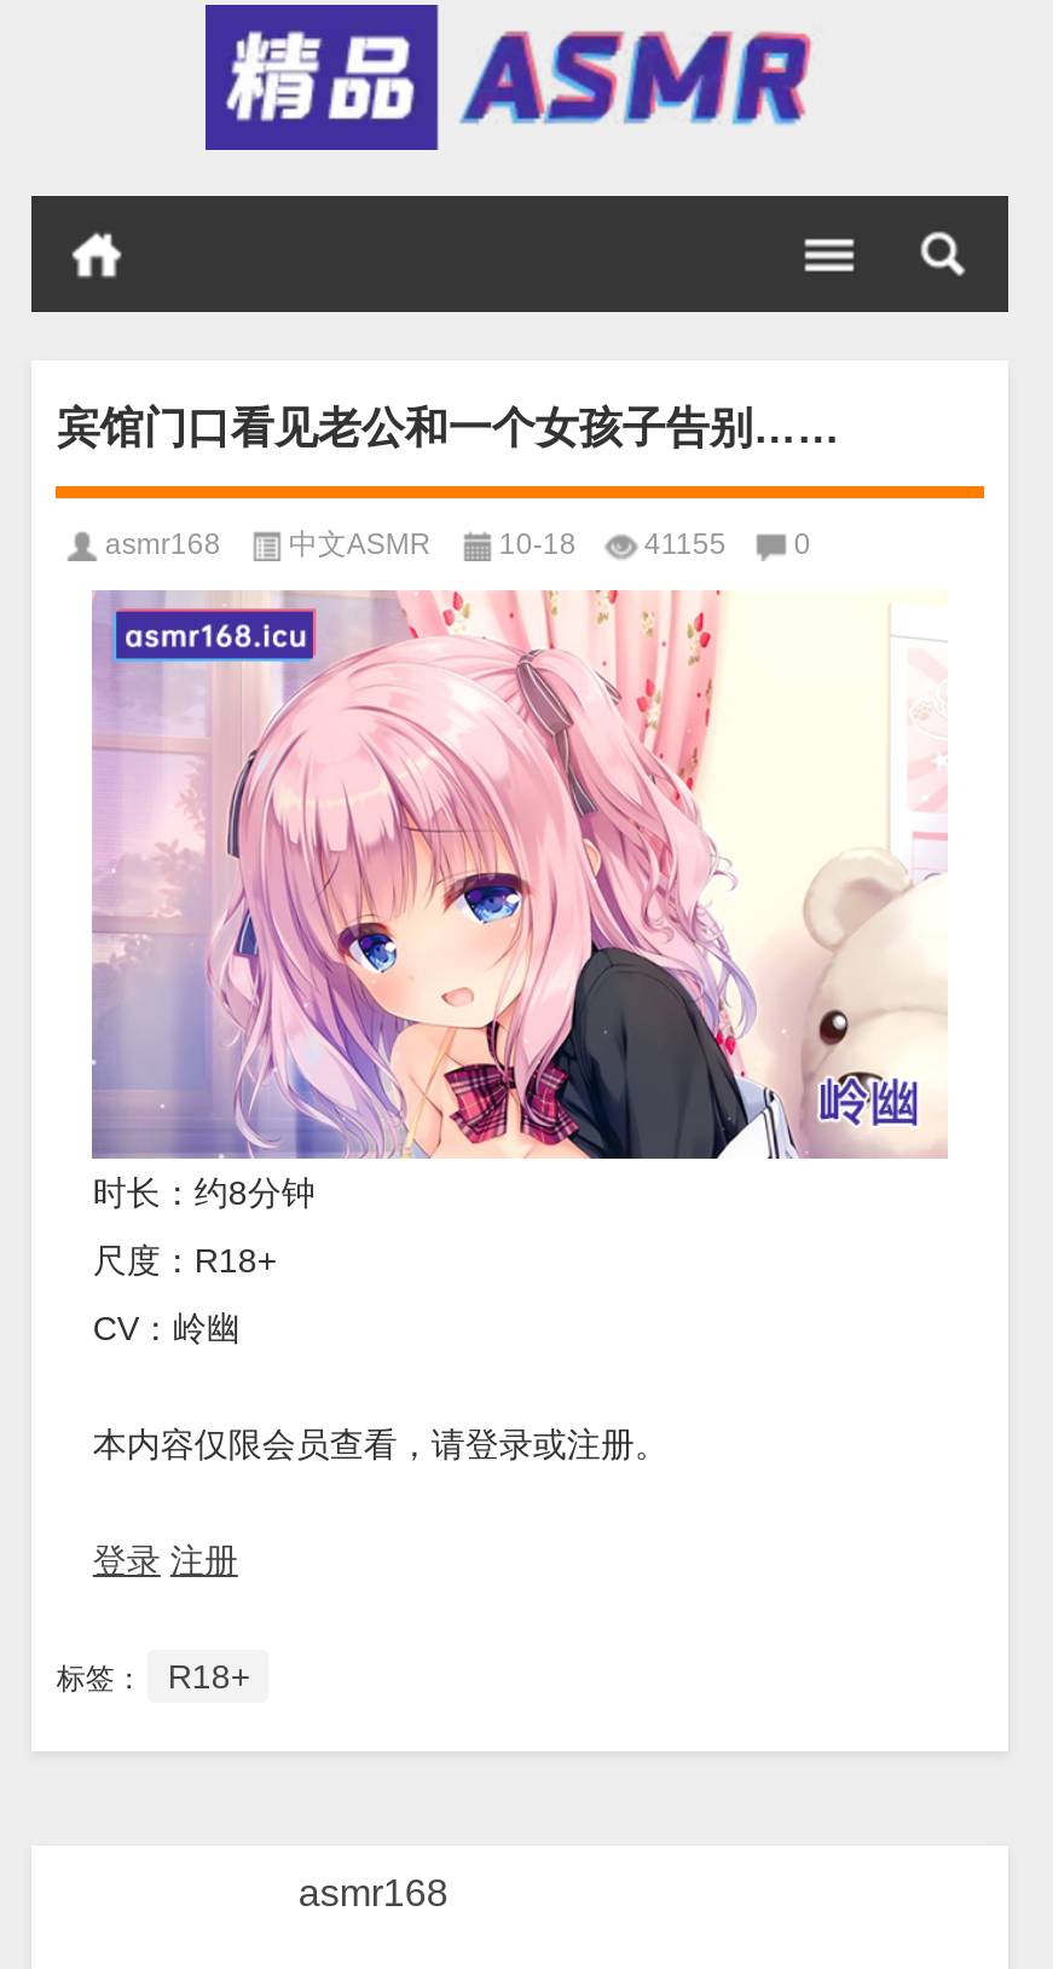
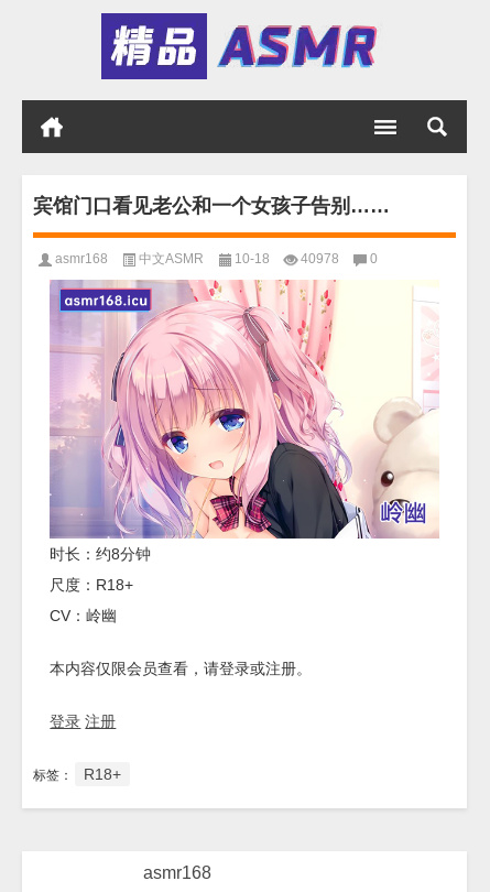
[105,526,811,560] asmr168 中文ASMR 10-18 41155 0 -> [55,251,378,266] asmr168 中文ASMR 10-18 40978 0

